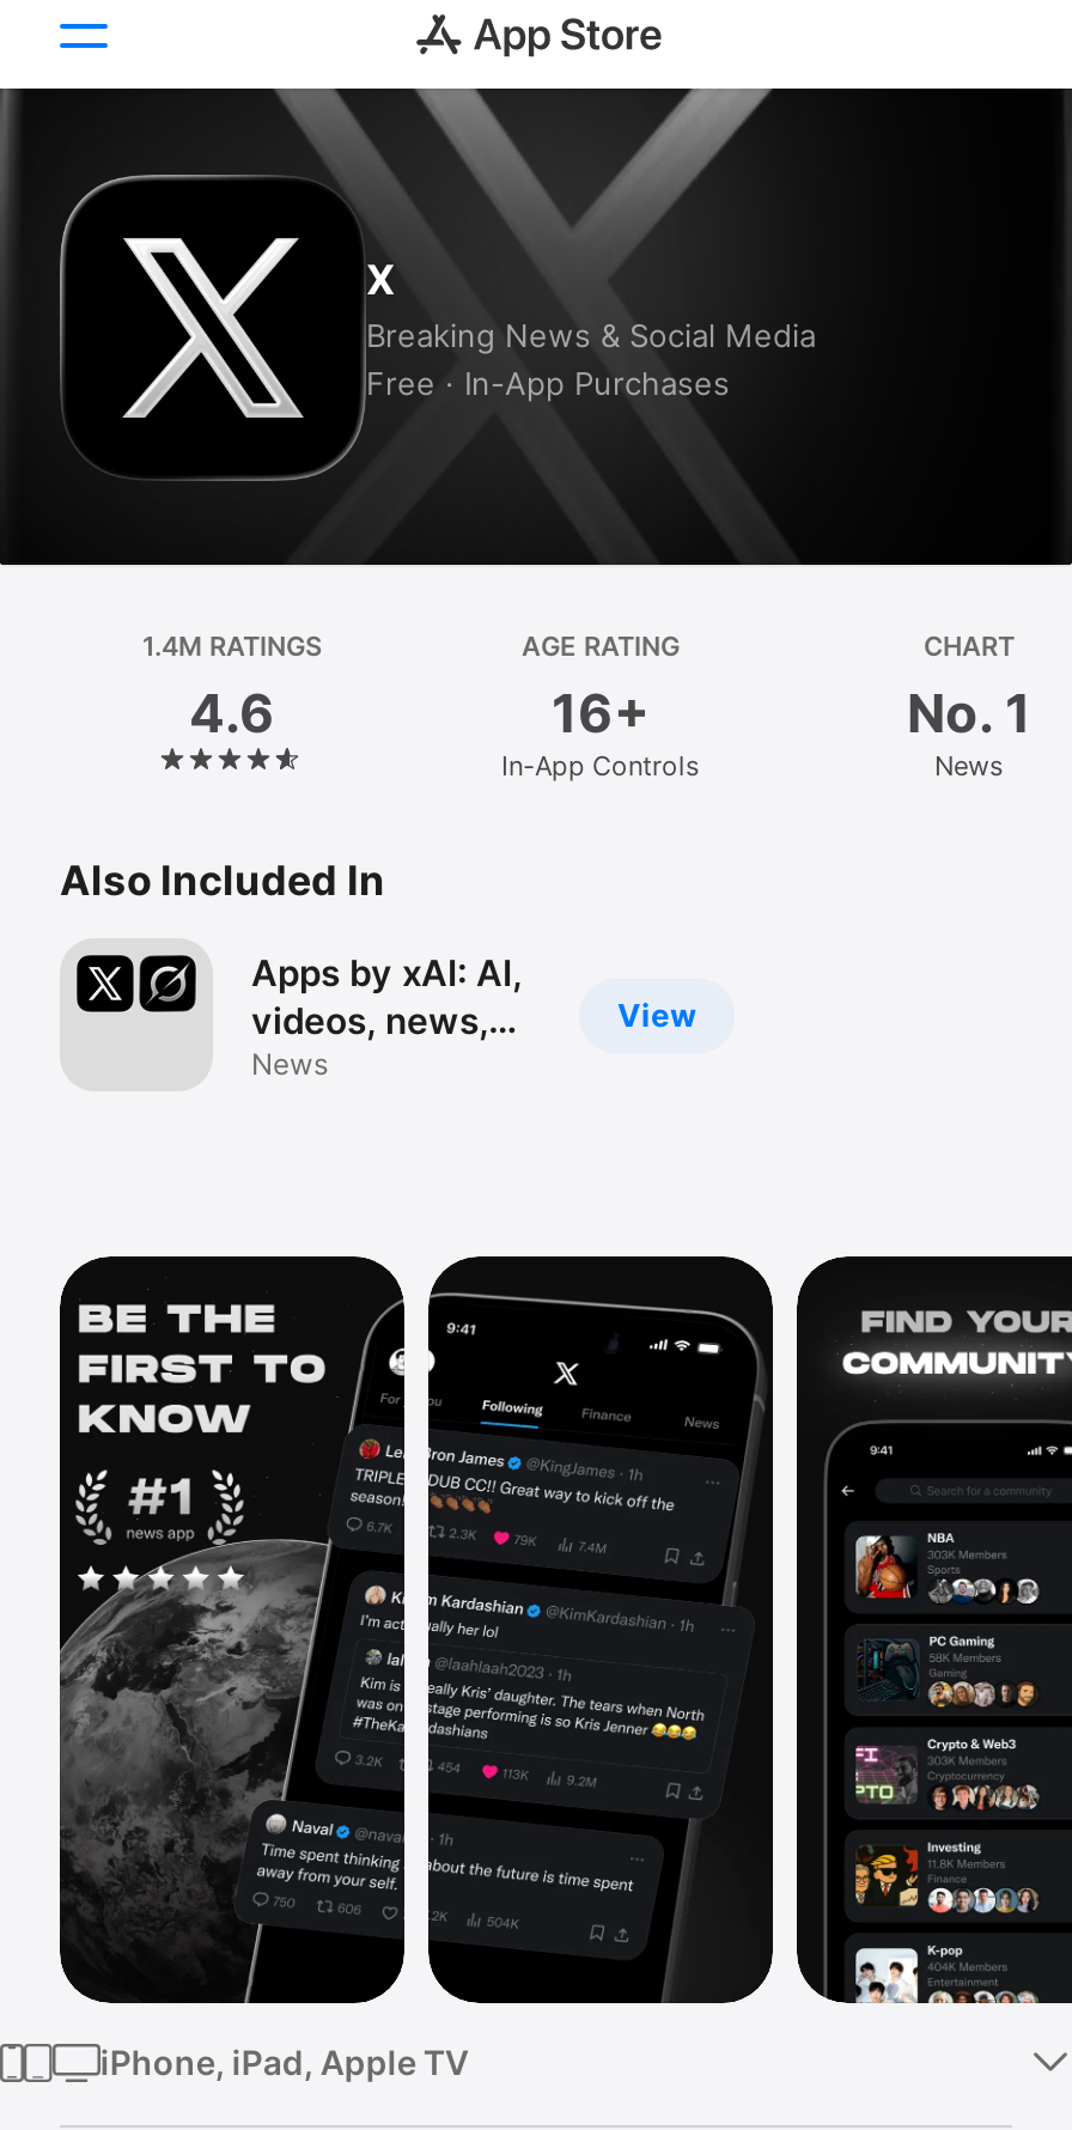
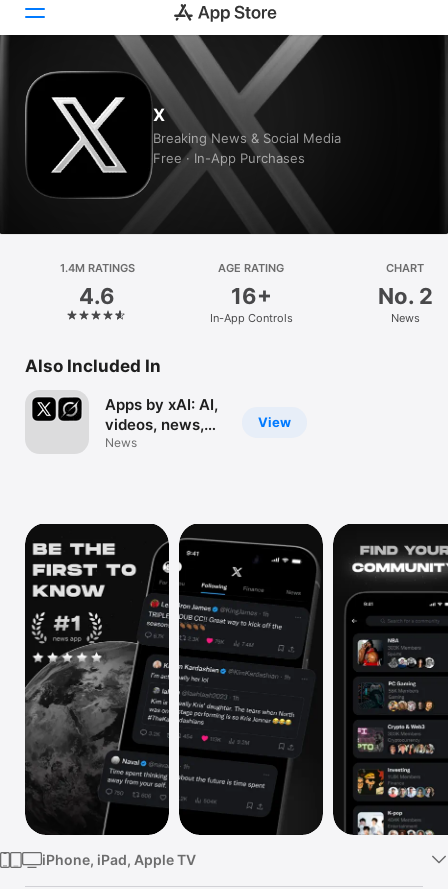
[907,682,1031,744] No. 1 -> [377,283,432,309] No. 2

